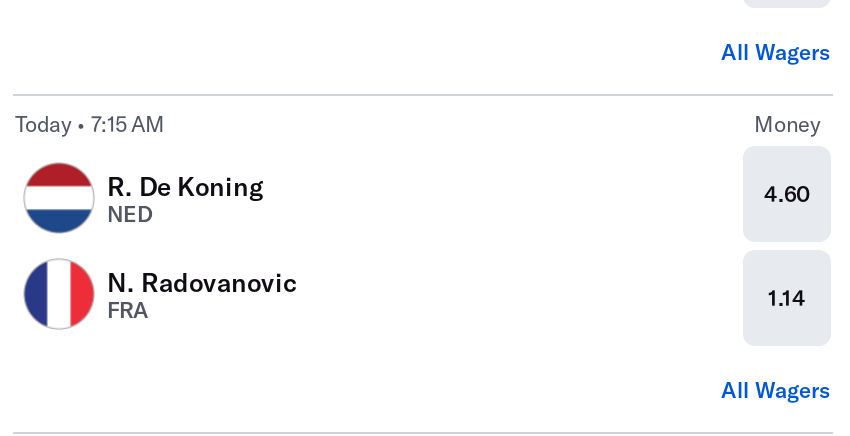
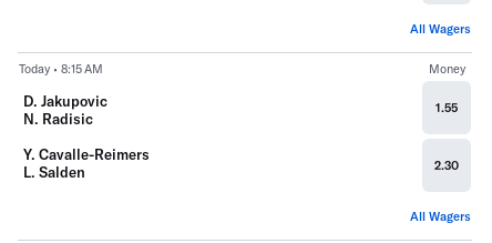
[15,110,165,138] Today • 7:15 AM -> [19,61,103,77] Today • 8:15 AM
[107,169,263,227] R. De Koning | NED -> [23,92,107,128] D. Jakupovic | N. Radisic
[764,179,810,207] 4.60 -> [435,99,458,115] 1.55
[107,265,297,323] N. Radovanovic | FRA -> [23,145,150,181] Y. Cavalle-Reimers | L. Salden
[768,283,806,311] 1.14 -> [434,157,459,173] 2.30

